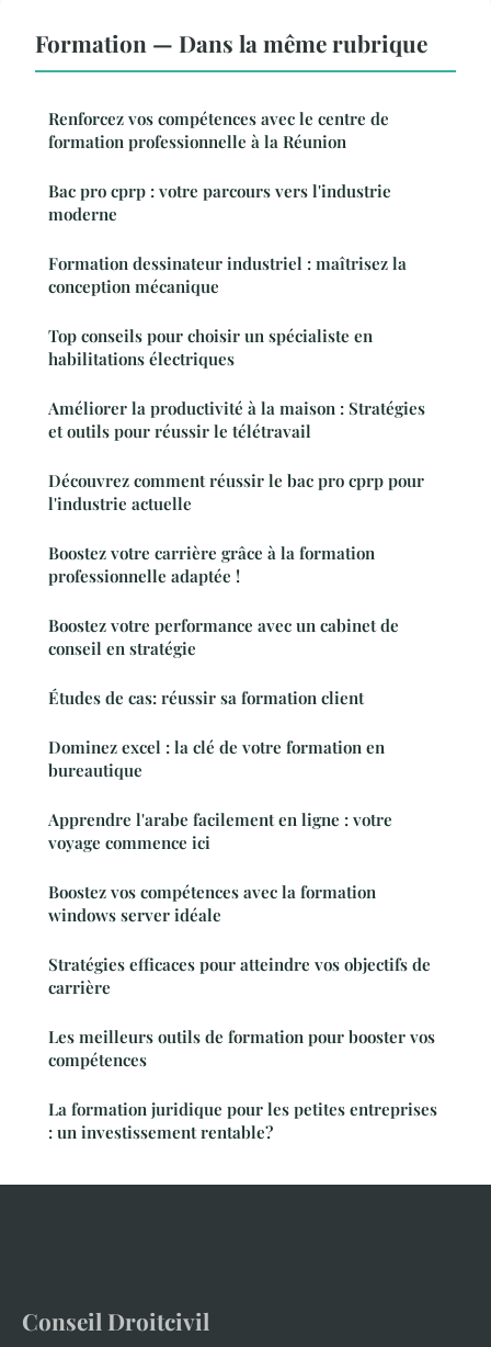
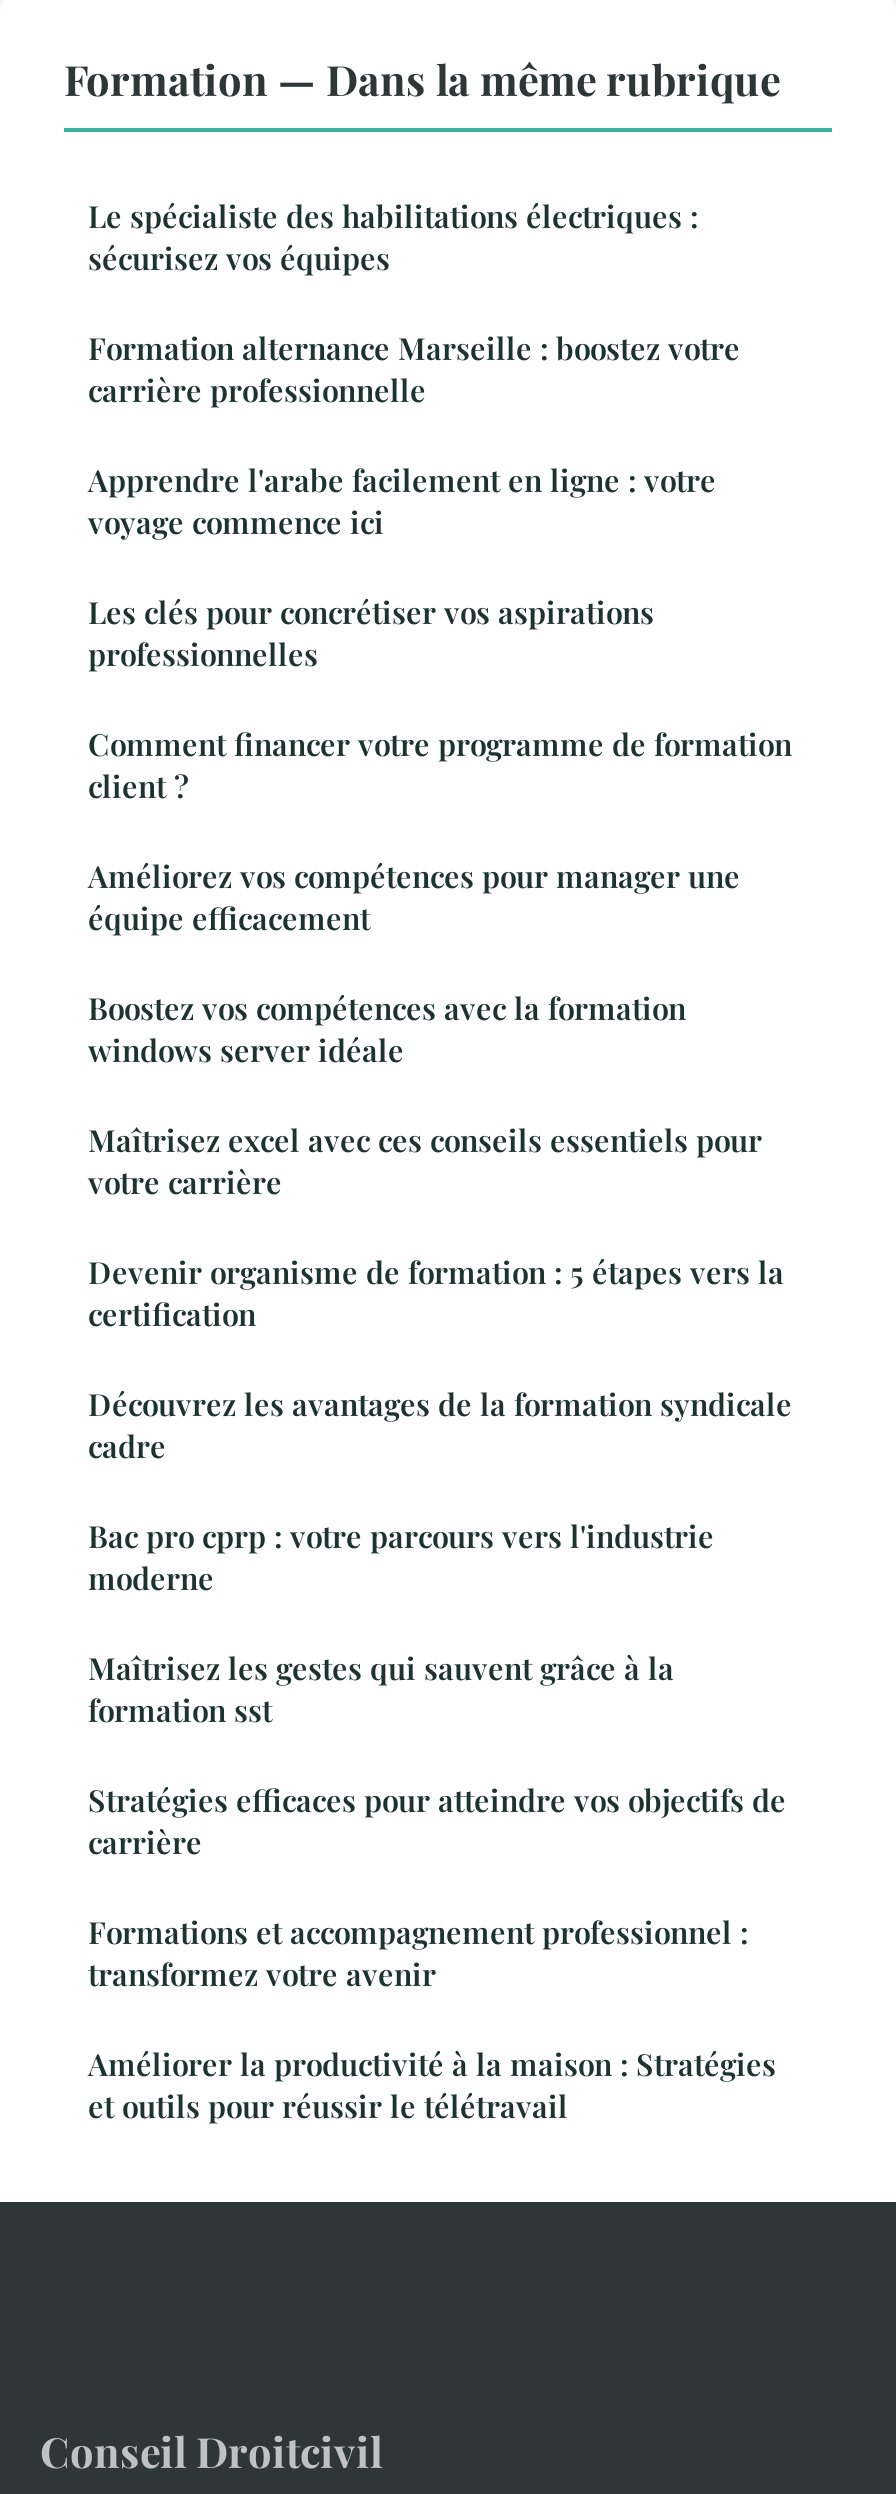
[48,107,389,152] Renforcez vos compétences avec le centre de | formation professionnelle à la Réunion -> [88,196,792,1466] Le spécialiste des habilitations électriques : | sécurisez vos équipes | Formation alternance Marseille : boostez votre | carrière professionnelle | Les clés pour concrétiser vos aspirations | professionnelles | Comment financer votre programme de formation | client ? | Améliorez vos compétences pour manager une | équipe efficacement | Maîtrisez excel avec ces conseils essentiels pour | votre carrière | Devenir organisme de formation : 5 étapes vers la | certification | Découvrez les avantages de la formation syndicale | cadre
moved [48,180,391,225] -> [88,1516,714,1598]: Bac pro cprp : votre parcours vers l'industrie | moderne
[48,252,407,370] Formation dessinateur industriel : maîtrisez la | conception mécanique | Top conseils pour choisir un spécialiste en | habilitations électriques -> [88,1648,748,1994] Maîtrisez les gestes qui sauvent grâce à la | formation sst | Formations et accompagnement professionnel : | transformez votre avenir
moved [48,397,425,442] -> [88,2044,776,2126]: Améliorer la productivité à la maison : Stratégies | et outils pour réussir le télétravail
[48,469,437,1143] Découvrez comment réussir le bac pro cprp pour | l'industrie actuelle | Boostez votre carrière grâce à la formation | professionnelle adaptée ! | Boostez votre performance avec un cabinet de | conseil en stratégie | Études de cas: réussir sa formation client | Dominez excel : la clé de votre formation en | bureautique | Les meilleurs outils de formation pour booster vos | compétences | La formation juridique pour les petites entreprises | : un investissement rentable? -> none
moved [48,808,392,926] -> [88,460,716,1070]: Apprendre l'arabe facilement en ligne : votre | voyage commence ici | Boostez vos compétences avec la formation | windows server idéale
moved [48,953,431,998] -> [88,1780,786,1862]: Stratégies efficaces pour atteindre vos objectifs de | carrière

